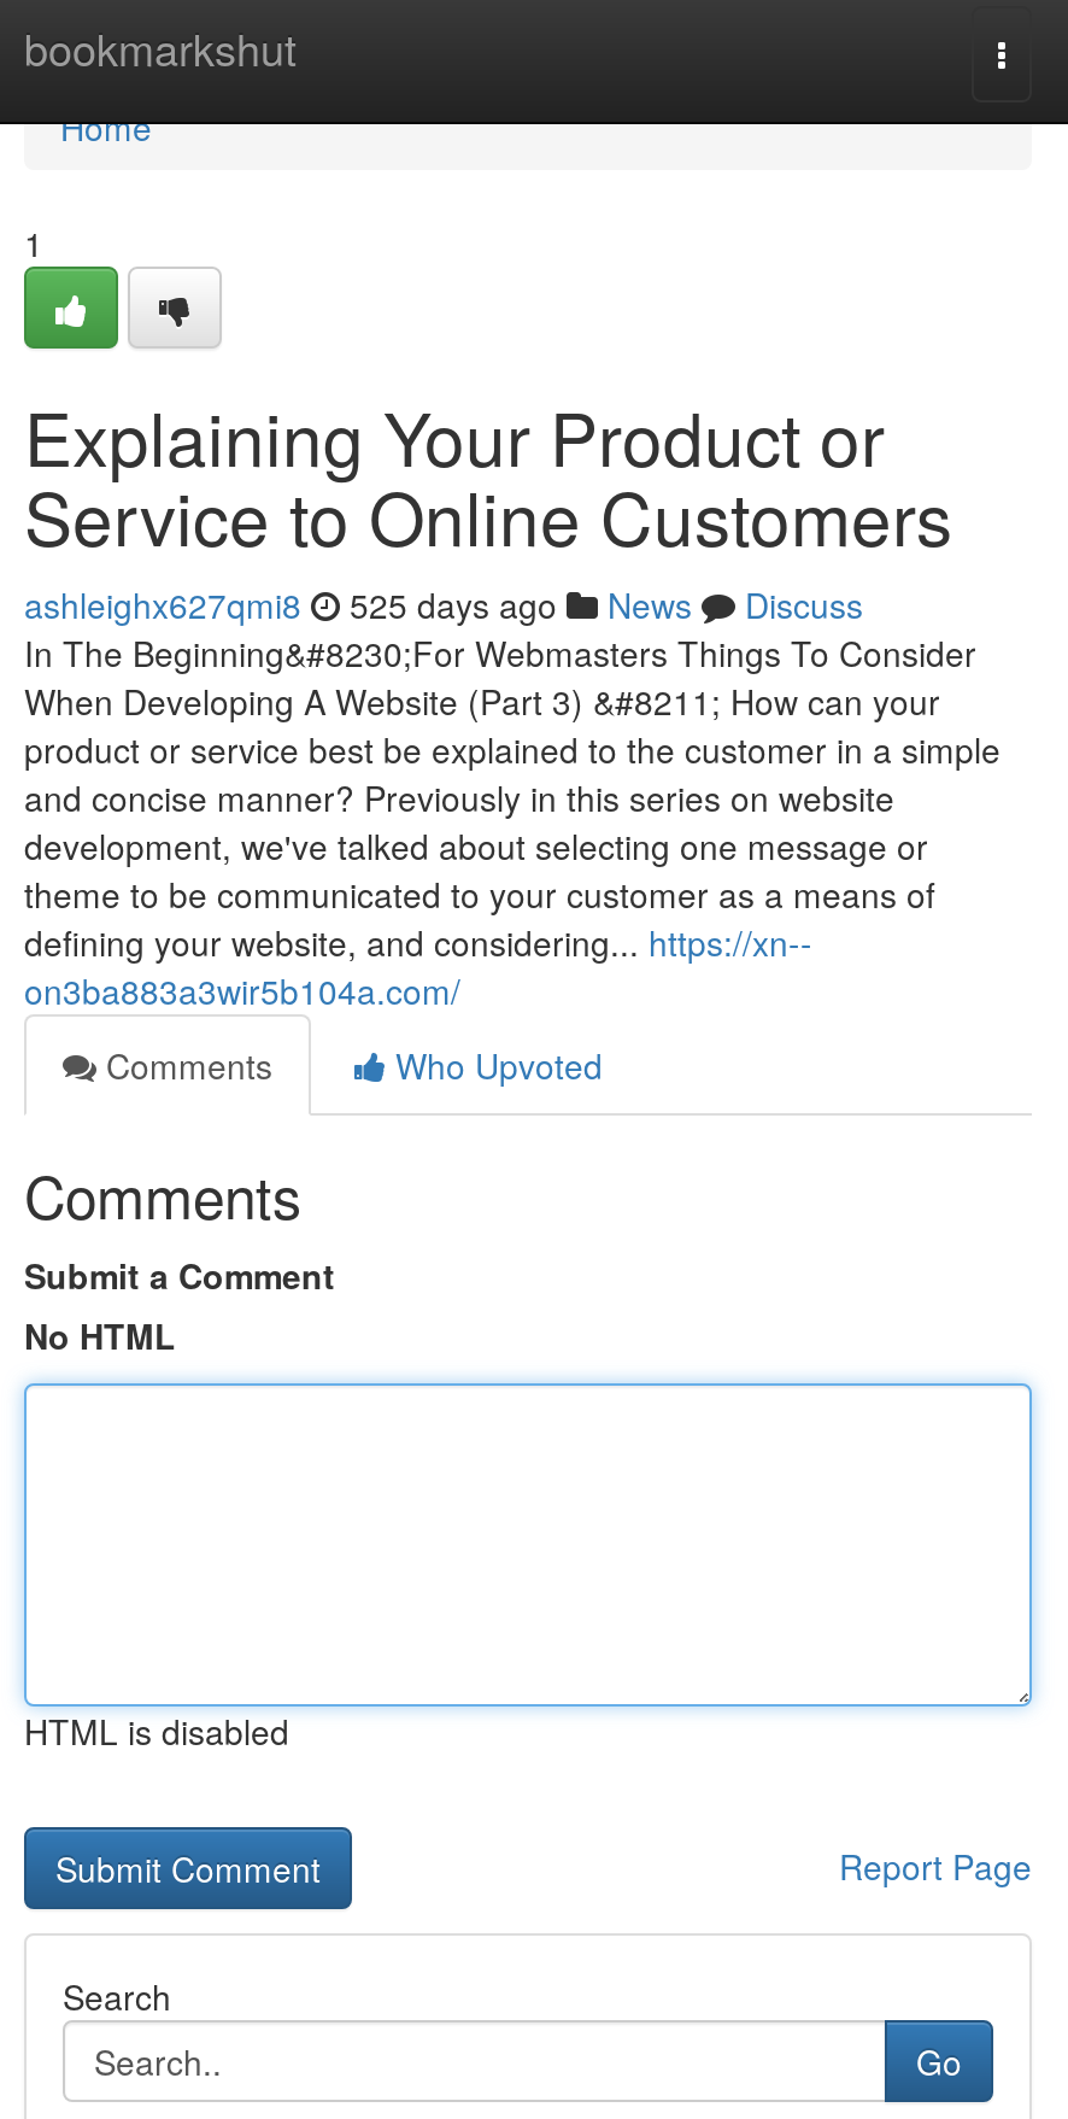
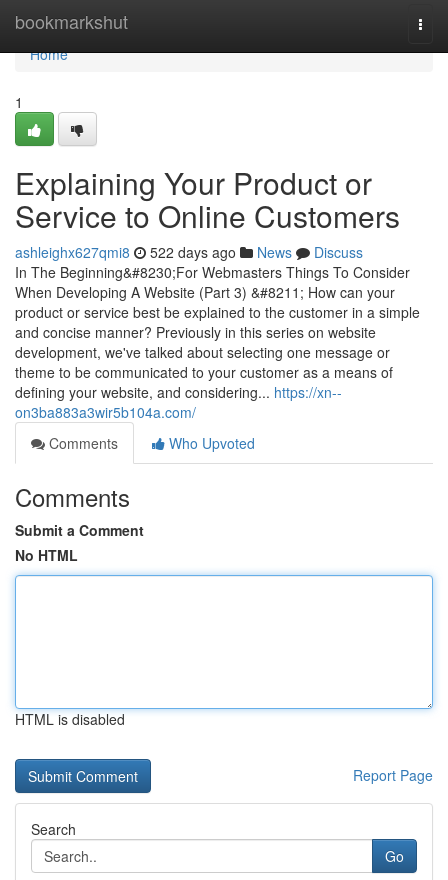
[24,580,863,628] ashleighx627qmi8 525 days ago News Discuss -> [15,242,363,262] ashleighx627qmi8 522 days ago News Discuss

